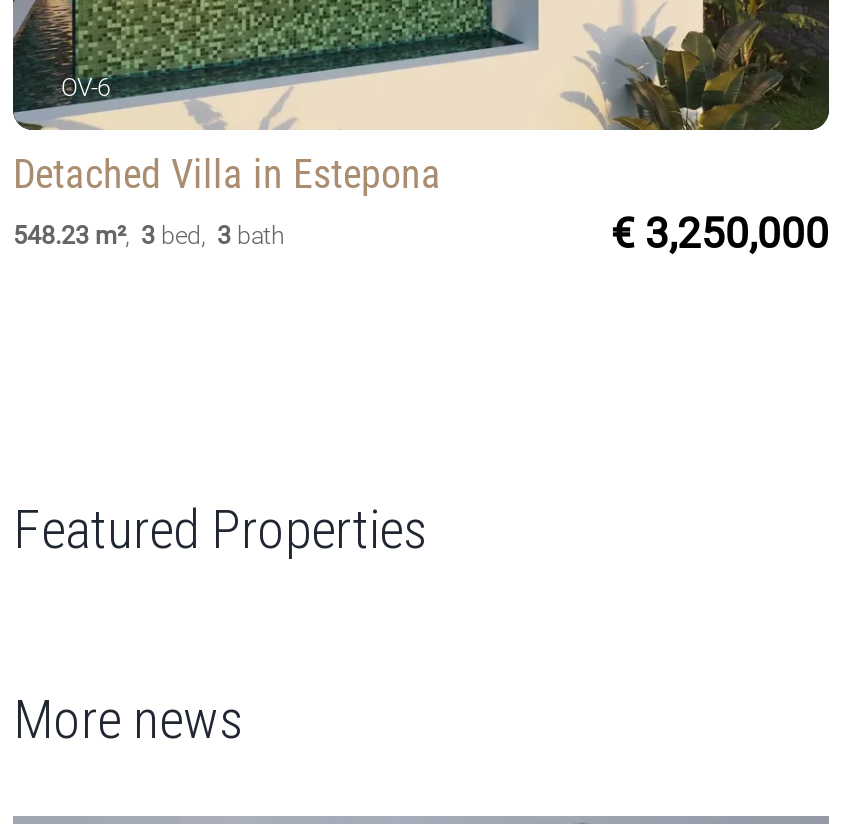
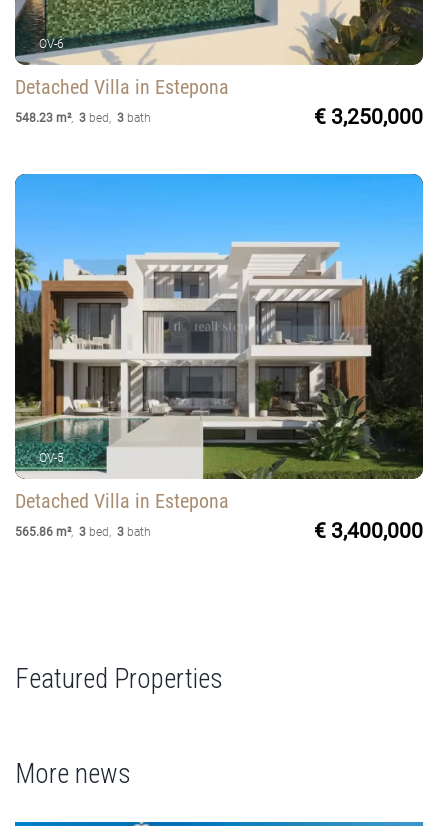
none -> [14,173,424,543] [image] | OV-5 | Detached Villa in Estepona | 565.86 m², 3 bed, 3 bath | € 3,400,000

